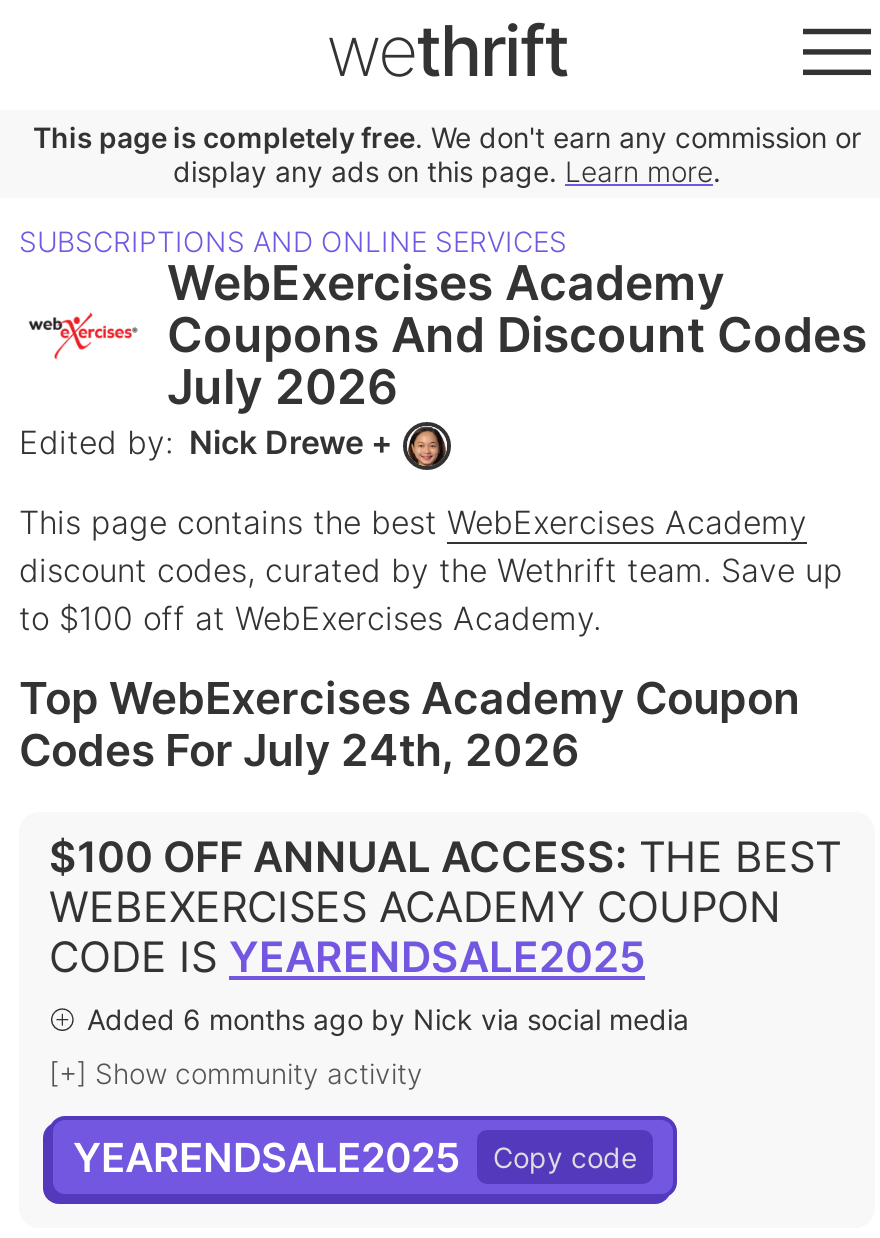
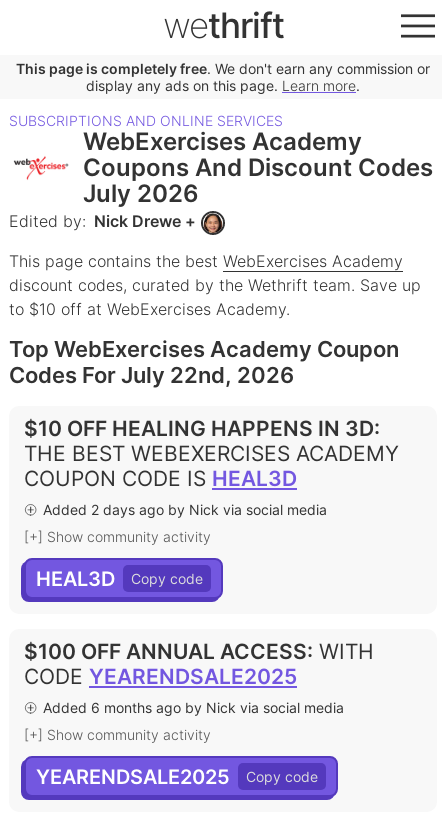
[19,598,601,638] to $100 off at WebExercises Academy. -> [9,299,290,319] to $10 off at WebExercises Academy.
[19,724,841,982] Codes For July 24th, 2026 | $100 OFF ANNUAL ACCESS: THE BEST | WEBEXERCISES ACADEMY COUPON | CODE IS YEARENDSALE2025 -> [9,362,399,689] Codes For July 22nd, 2026 | $10 OFF HEALING HAPPENS IN 3D: | THE BEST WEBEXERCISES ACADEMY | COUPON CODE IS HEAL3D | Added 2 days ago by Nick via social media | [+] Show community activity | HEAL3D | $100 OFF ANNUAL ACCESS: WITH | CODE YEARENDSALE2025

